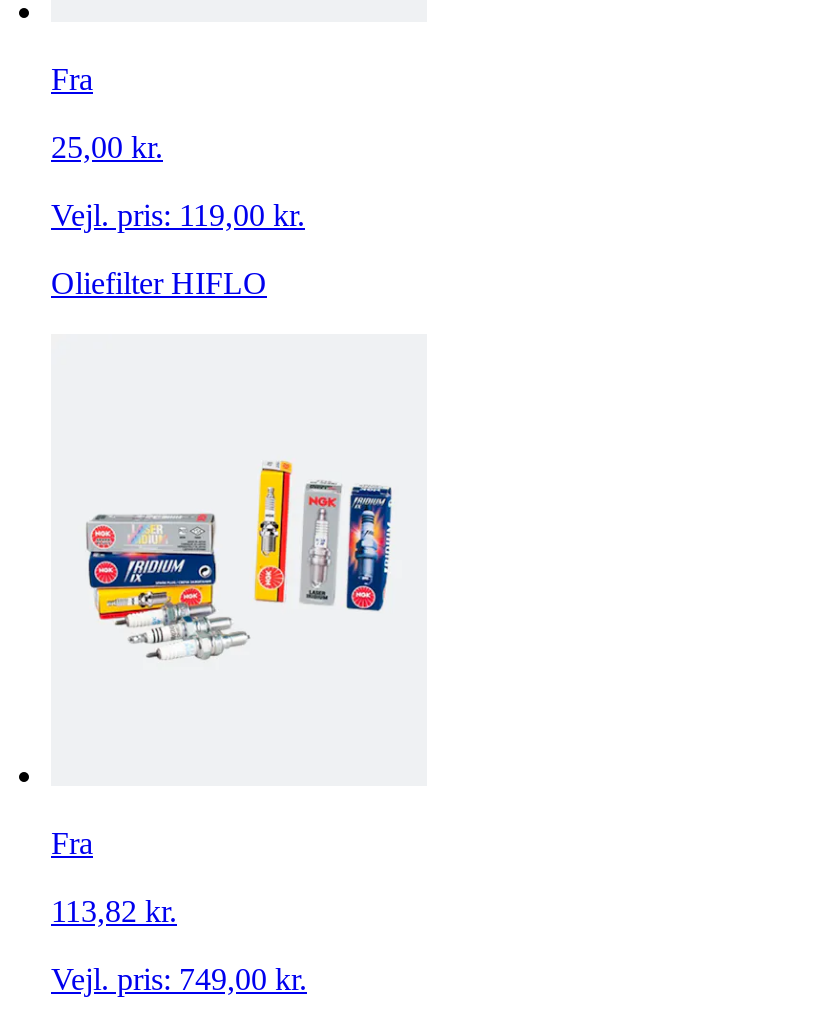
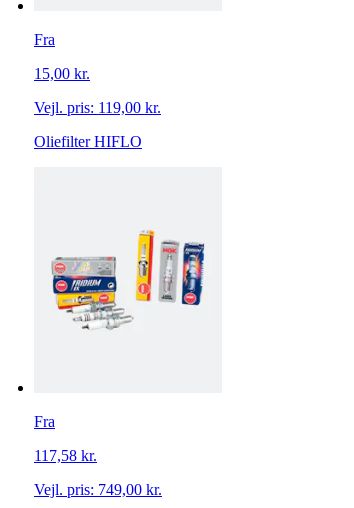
[51,130,163,164] 25,00 kr. -> [34,65,90,82] 15,00 kr.
[51,894,177,928] 113,82 kr. -> [34,447,97,464] 117,58 kr.

